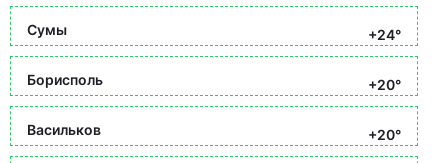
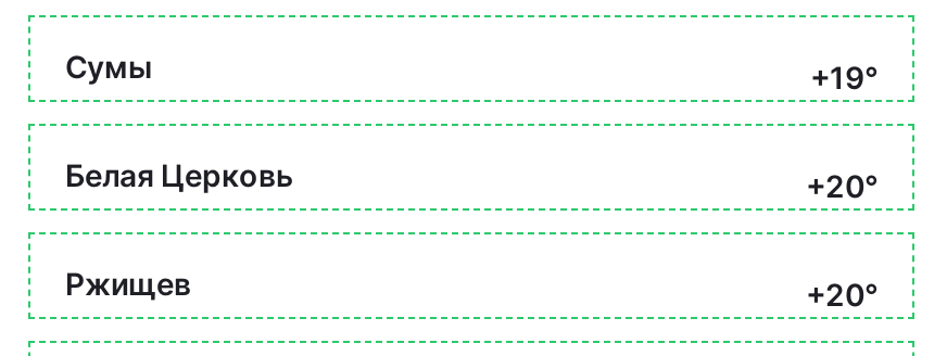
[368,26,401,43] +24° -> [810,59,877,96] +19°
[27,70,103,87] Борисполь -> [65,155,293,192] Белая Церковь
[27,120,101,137] Васильков -> [65,264,191,301] Ржищев

